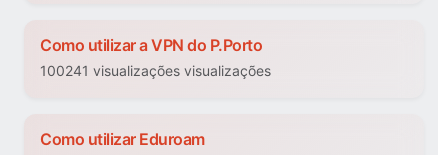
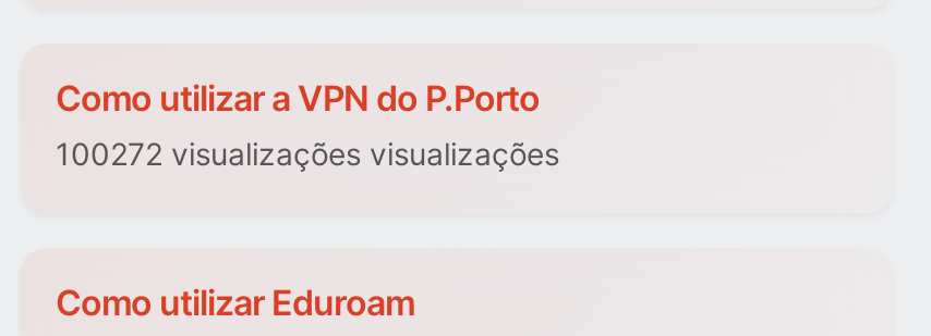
[40,62,271,79] 100241 visualizações visualizações -> [56,136,559,173] 100272 visualizações visualizações

